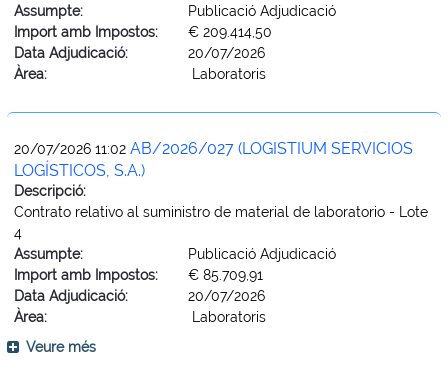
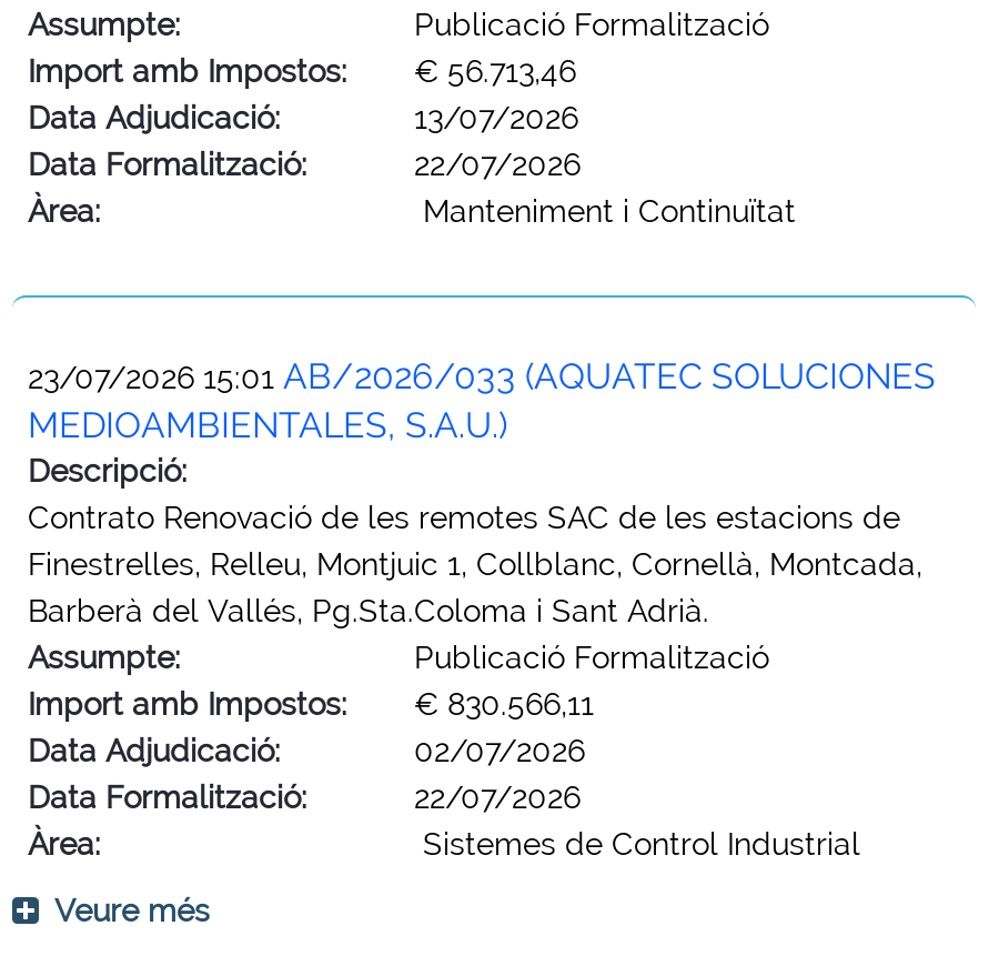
[188,3,336,19] Publicació Adjudicació -> [414,6,769,42] Publicació Formalització
[14,24,272,40] Import amb Impostos: € 209.414,50 -> [28,53,576,88] Import amb Impostos: € 56.713,46
[188,45,265,61] 20/07/2026 -> [28,99,581,182] 13/07/2026 | Data Formalització: | 22/07/2026
[192,66,266,82] Laboratoris -> [423,193,796,228] Manteniment i Continuïtat
[14,139,413,180] 20/07/2026 11:02 AB/2026/027 (LOGISTIUM SERVICIOS | LOGÍSTICOS, S.A.) -> [28,355,936,446] 23/07/2026 15:01 AB/2026/033 (AQUATEC SOLUCIONES | MEDIOAMBIENTALES, S.A.U.)
[14,204,428,241] Contrato relativo al suministro de material de laboratorio - Lote | 4 -> [28,499,922,628] Contrato Renovació de les remotes SAC de les estacions de | Finestrelles, Relleu, Montjuic 1, Collblanc, Cornellà, Montcada, | Barberà del Vallés, Pg.Sta.Coloma i Sant Adrià.
[188,246,336,262] Publicació Adjudicació -> [414,639,769,675] Publicació Formalització
[14,267,263,283] Import amb Impostos: € 85.709,91 -> [28,686,594,721] Import amb Impostos: € 830.566,11
[188,288,265,304] 20/07/2026 -> [28,732,585,815] 02/07/2026 | Data Formalització: | 22/07/2026
[192,309,266,325] Laboratoris -> [423,826,860,861] Sistemes de Control Industrial

